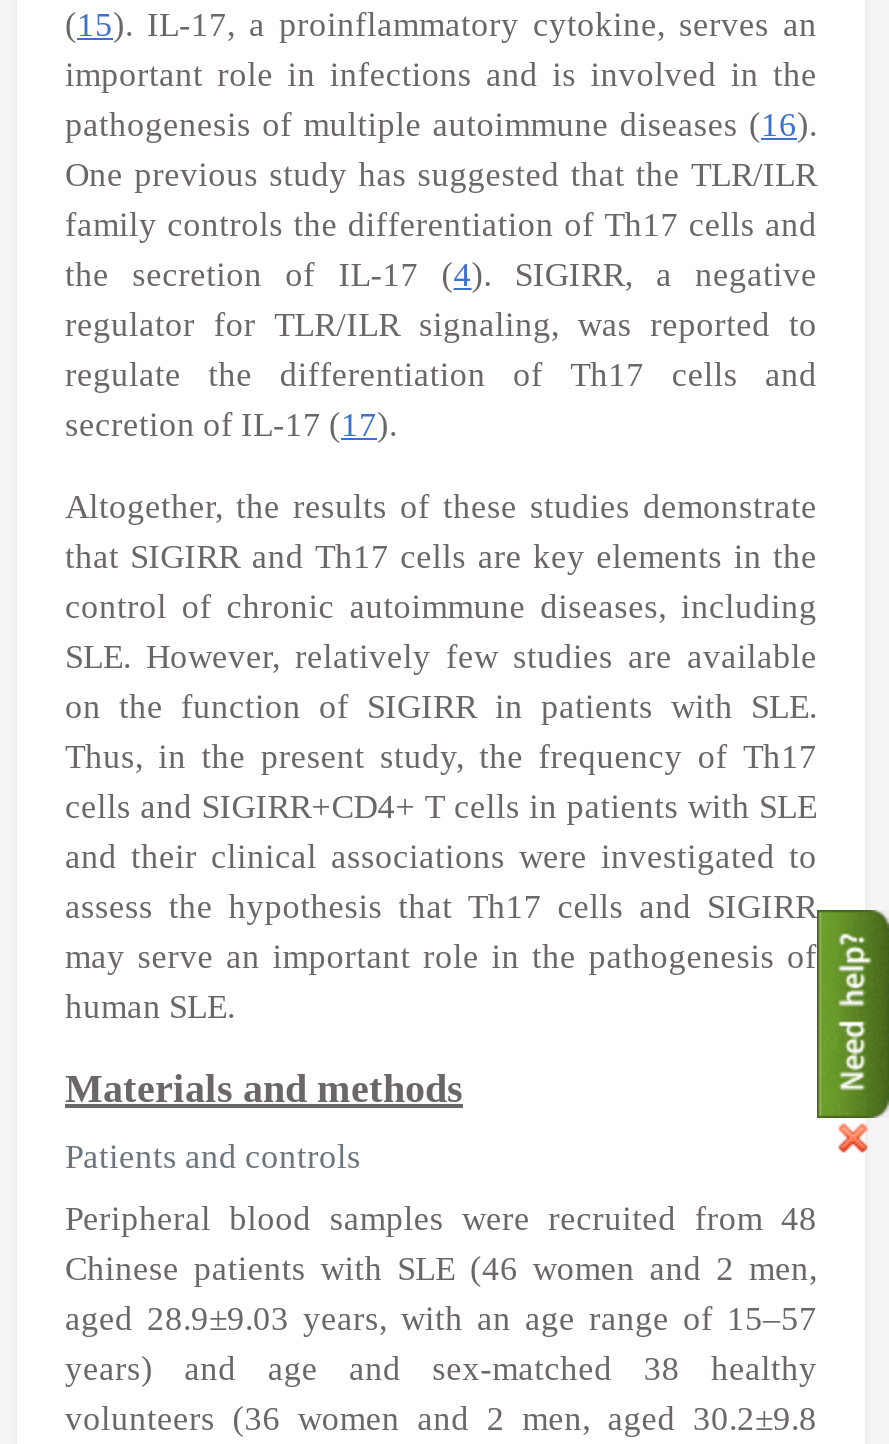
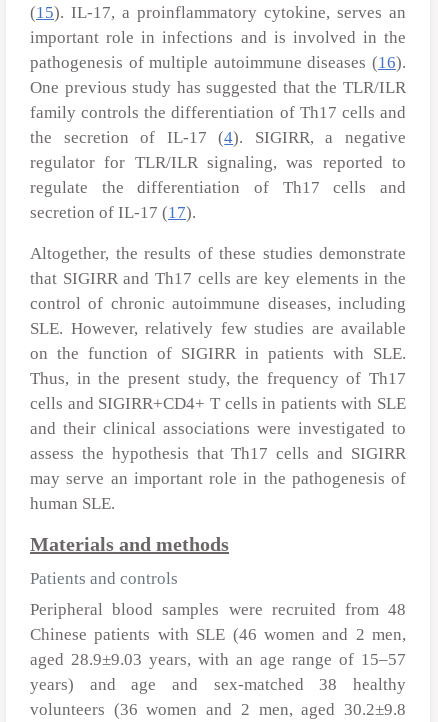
[815,908,883,1154] [image] -> none

